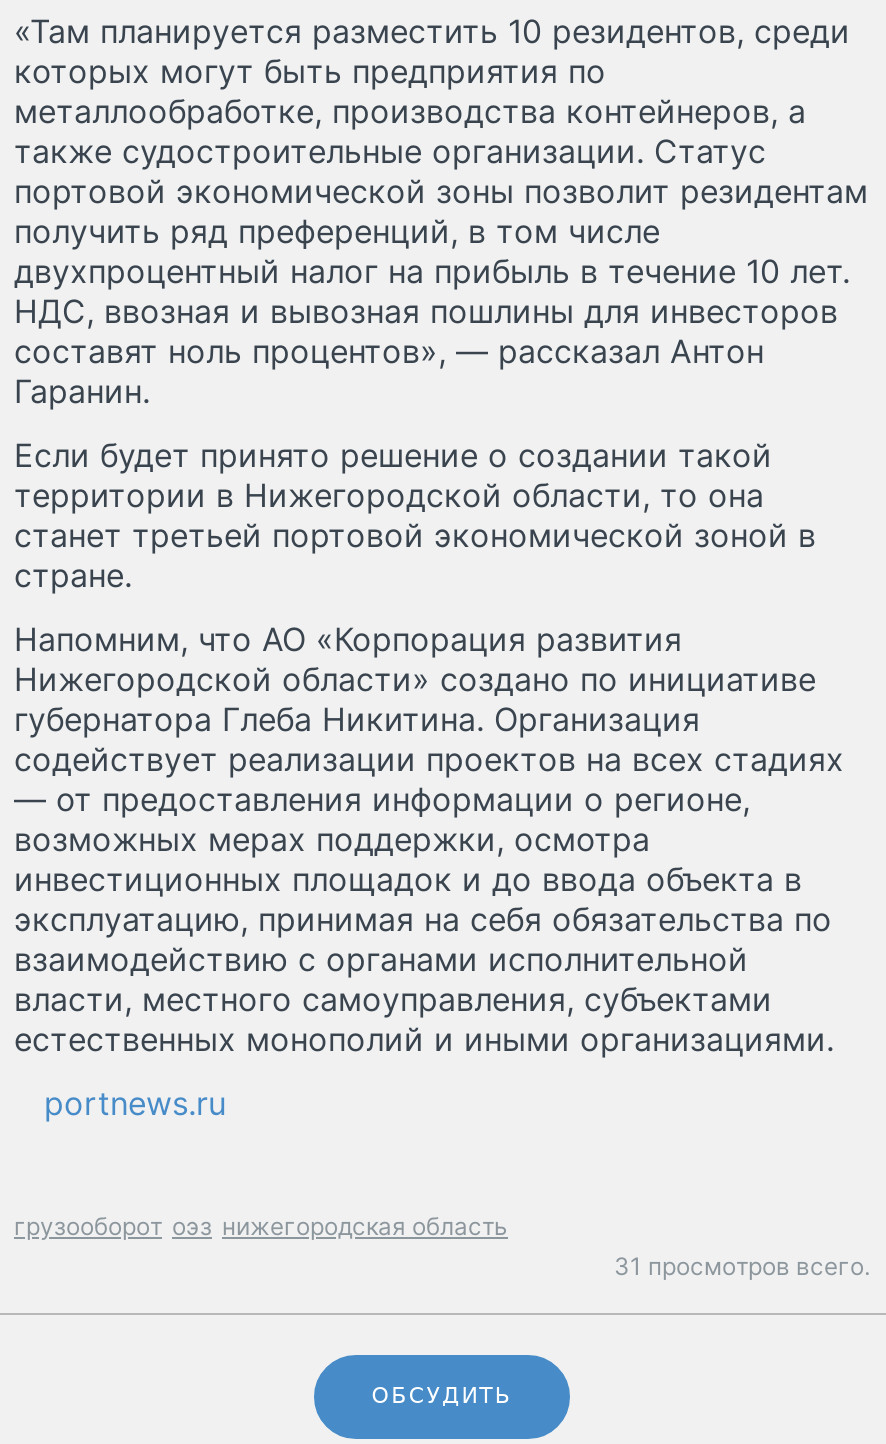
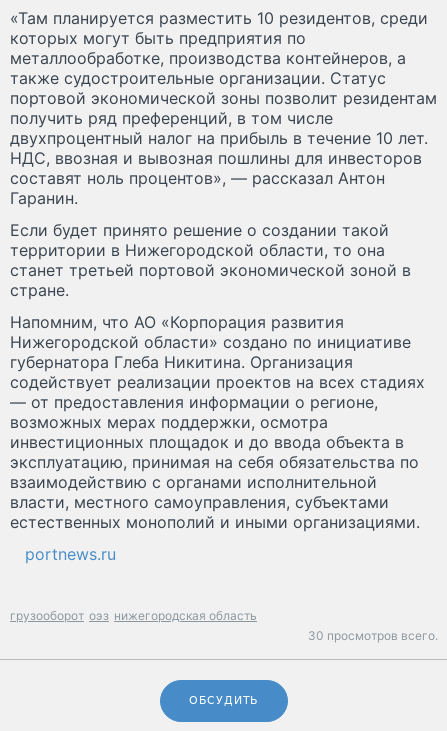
[614,1251,870,1281] 31 просмотров всего. -> [308,628,438,643] 30 просмотров всего.

